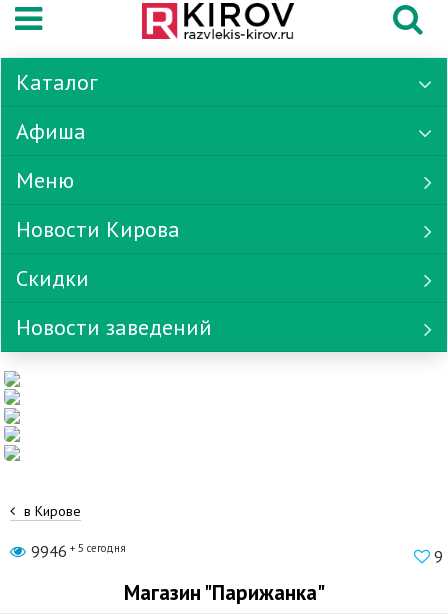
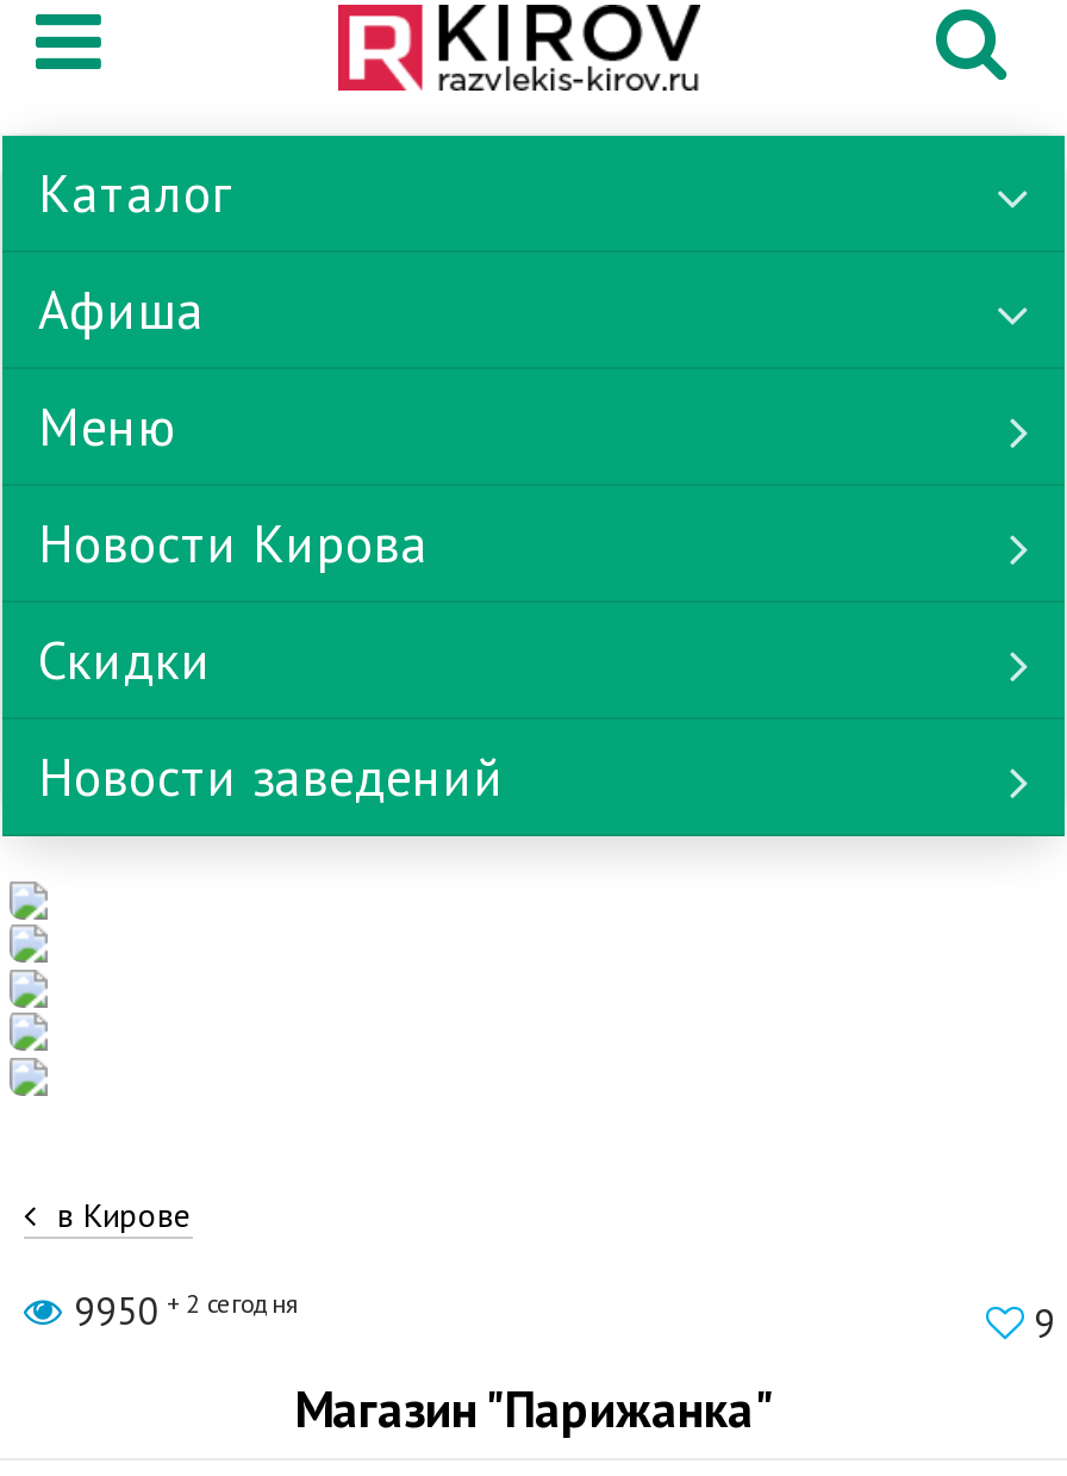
[31,540,126,560] 9946 + 5 сегодня -> [74,1285,300,1333] 9950 + 2 сегодня

